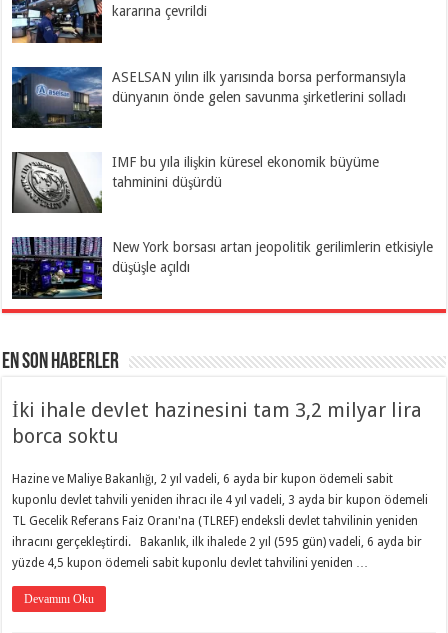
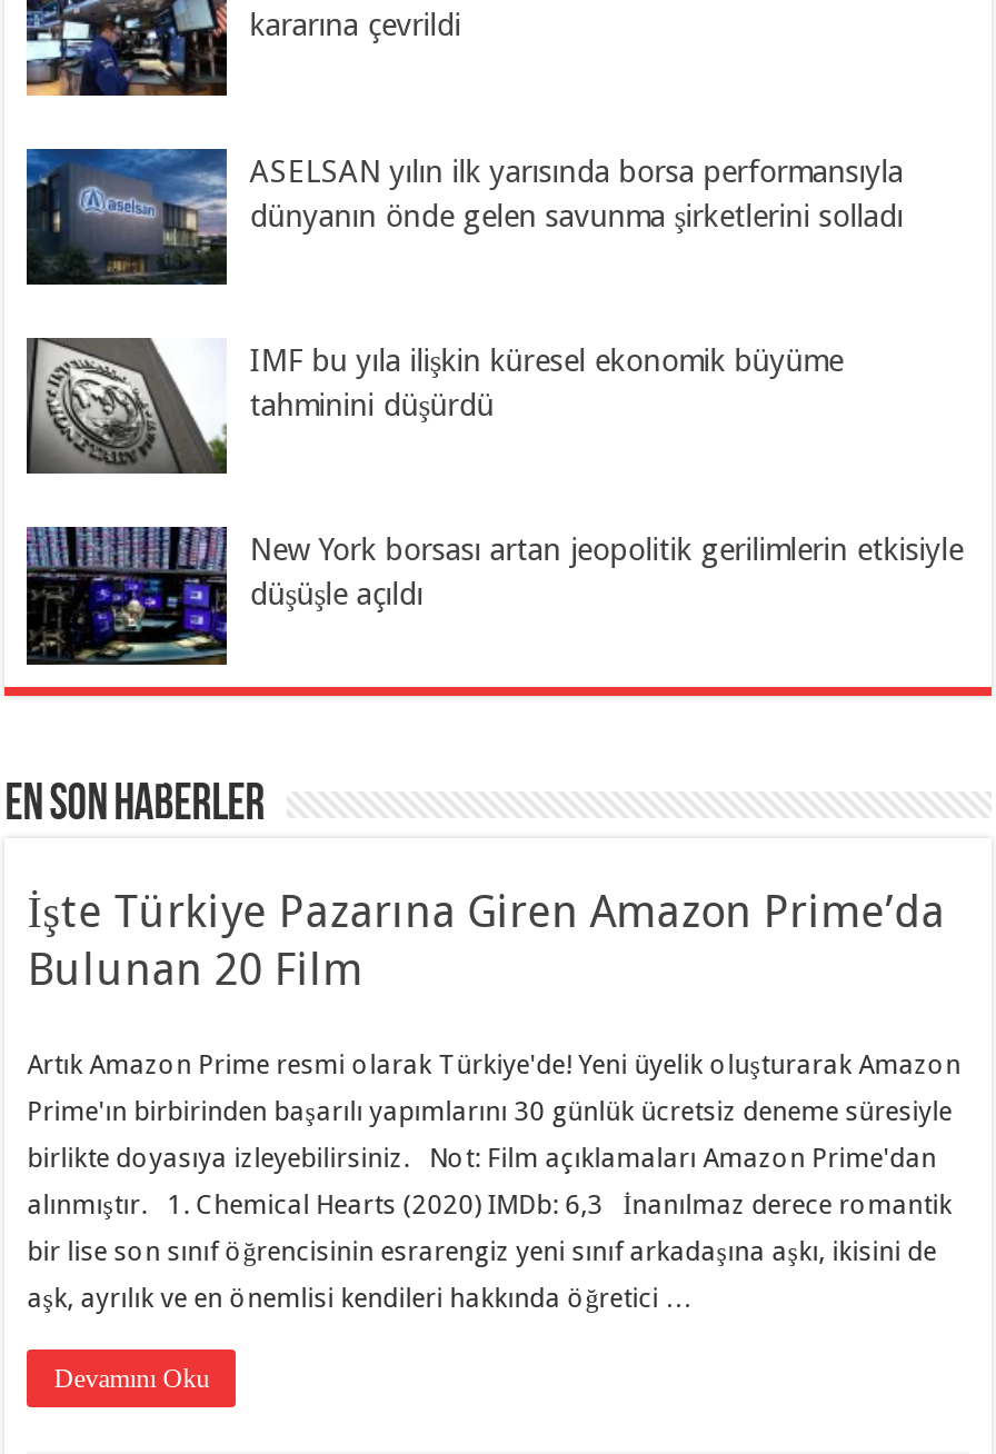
[12,398,428,570] İki ihale devlet hazinesini tam 3,2 milyar lira | borca soktu | Hazine ve Maliye Bakanlığı, 2 yıl vadeli, 6 ayda bir kupon ödemeli sabit | kuponlu devlet tahvili yeniden ihracı ile 4 yıl vadeli, 3 ayda bir kupon ödemeli | TL Gecelik Referans Faiz Oranı'na (TLREF) endeksli devlet tahvilinin yeniden | ihracını gerçekleştirdi. Bakanlık, ilk ihalede 2 yıl (595 gün) vadeli, 6 ayda bir | yüzde 4,5 kupon ödemeli sabit kuponlu devlet tahvilini yeniden … -> [27,884,961,1313] İşte Türkiye Pazarına Giren Amazon Prime’da | Bulunan 20 Film | Artık Amazon Prime resmi olarak Türkiye'de! Yeni üyelik oluşturarak Amazon | Prime'ın birbirinden başarılı yapımlarını 30 günlük ücretsiz deneme süresiyle | birlikte doyasıya izleyebilirsiniz. Not: Film açıklamaları Amazon Prime'dan | alınmıştır. 1. Chemical Hearts (2020) IMDb: 6,3 İnanılmaz derece romantik | bir lise son sınıf öğrencisinin esrarengiz yeni sınıf arkadaşına aşkı, ikisini de | aşk, ayrılık ve en önemlisi kendileri hakkında öğretici …

